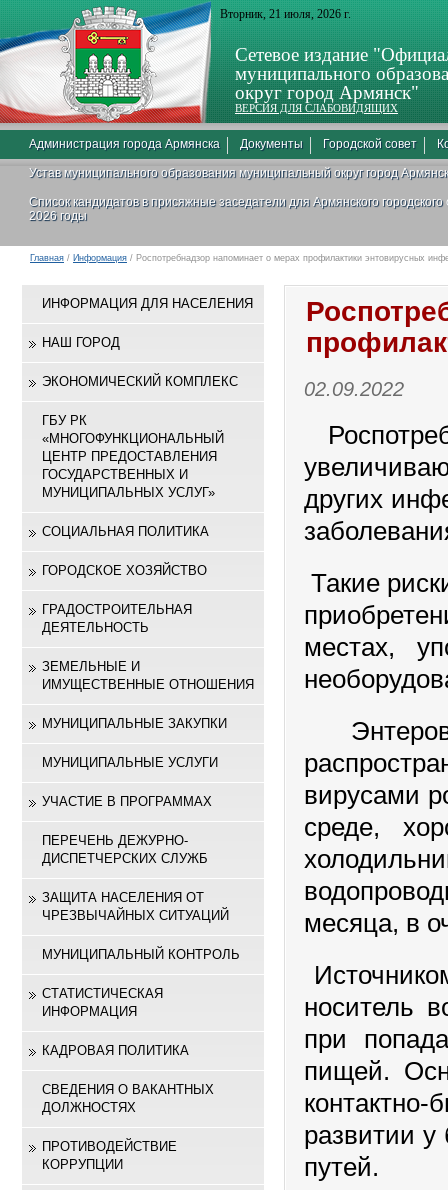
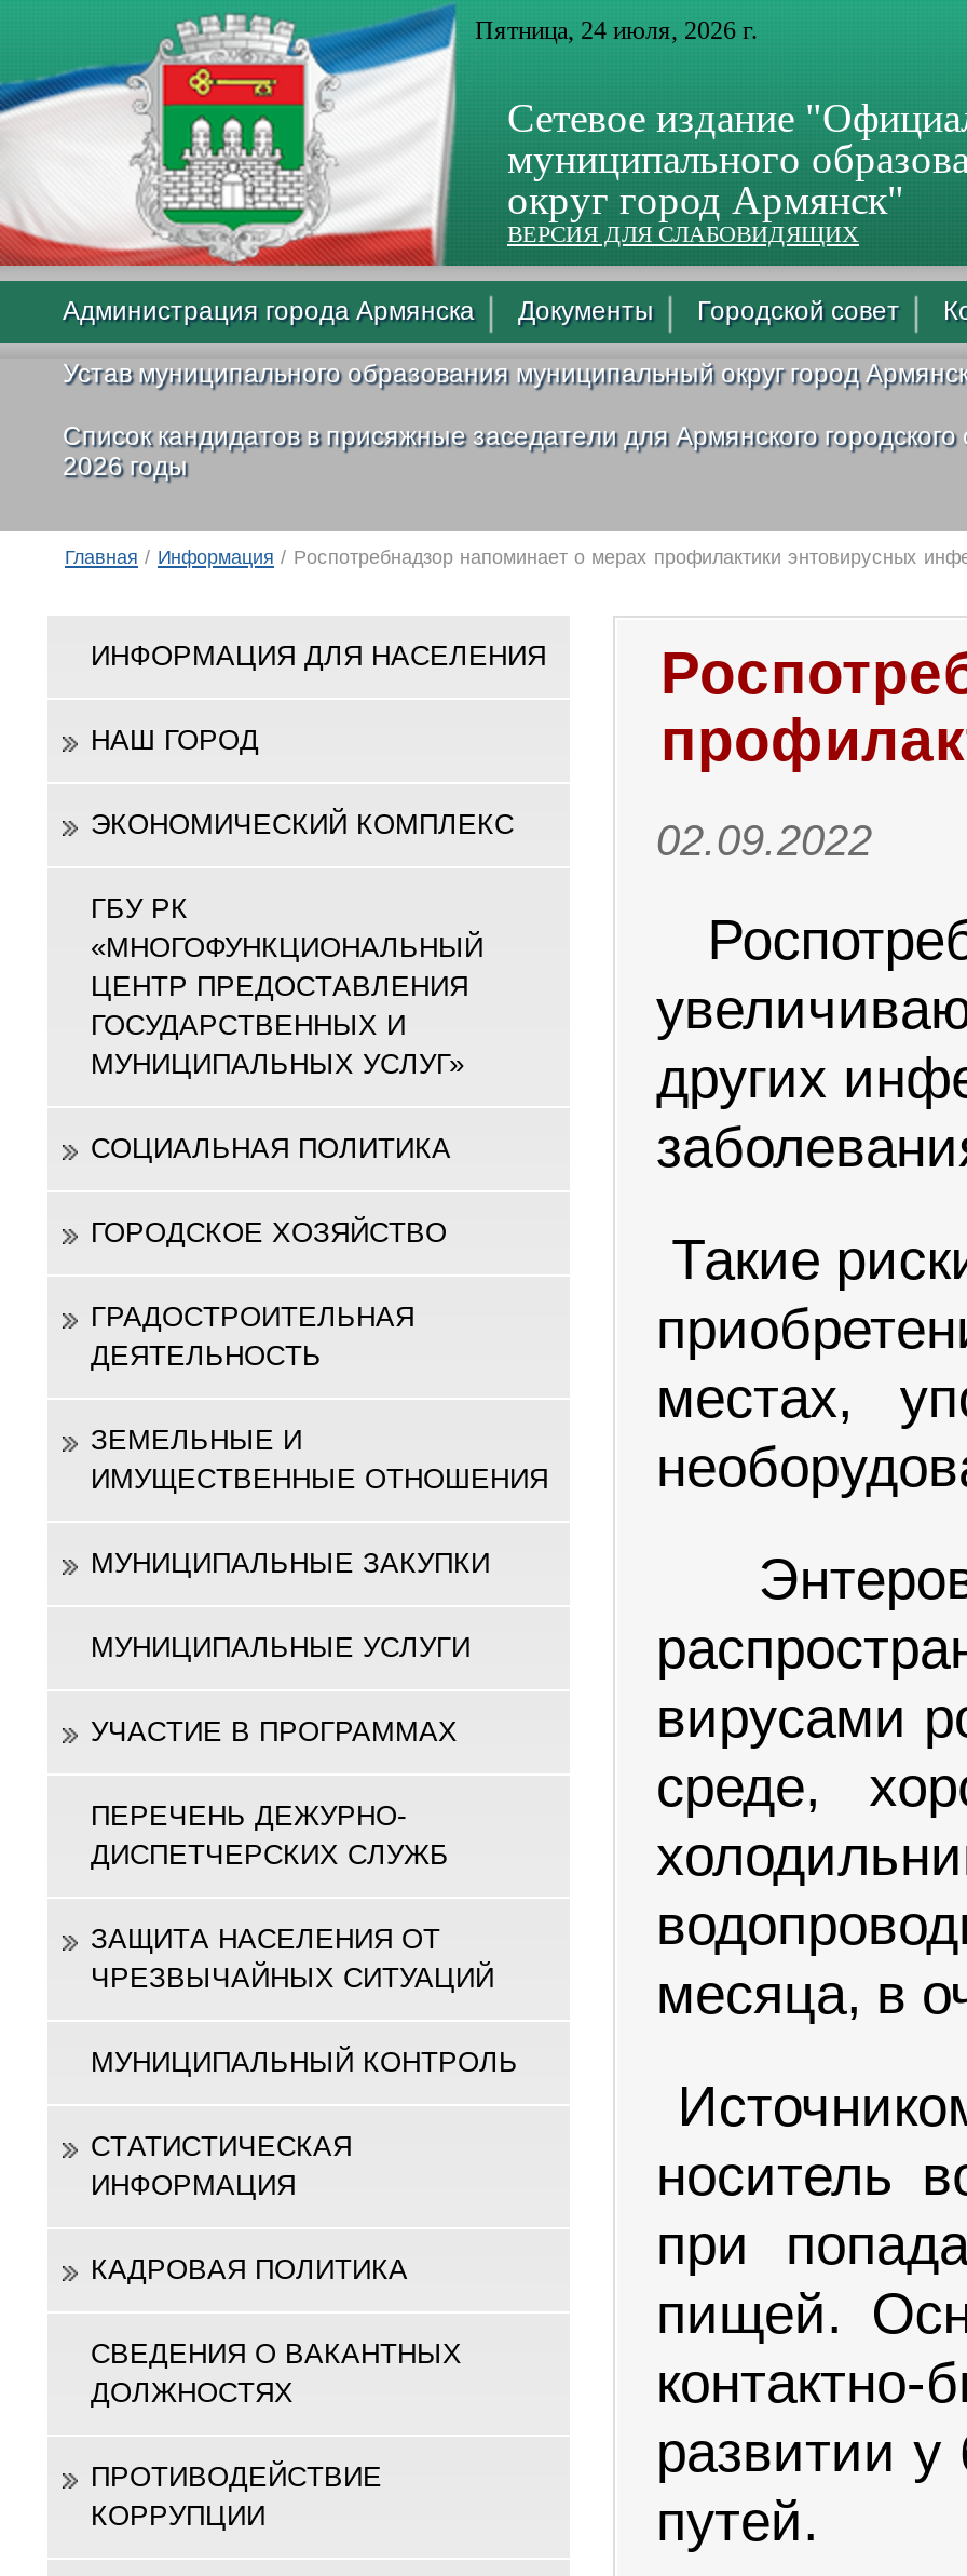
[220,7,351,21] Вторник, 21 июля, 2026 г. -> [475,15,758,45] Пятница, 24 июля, 2026 г.

